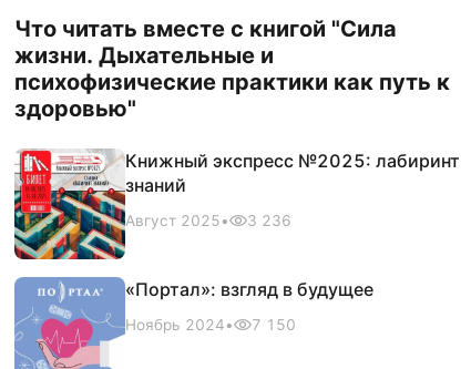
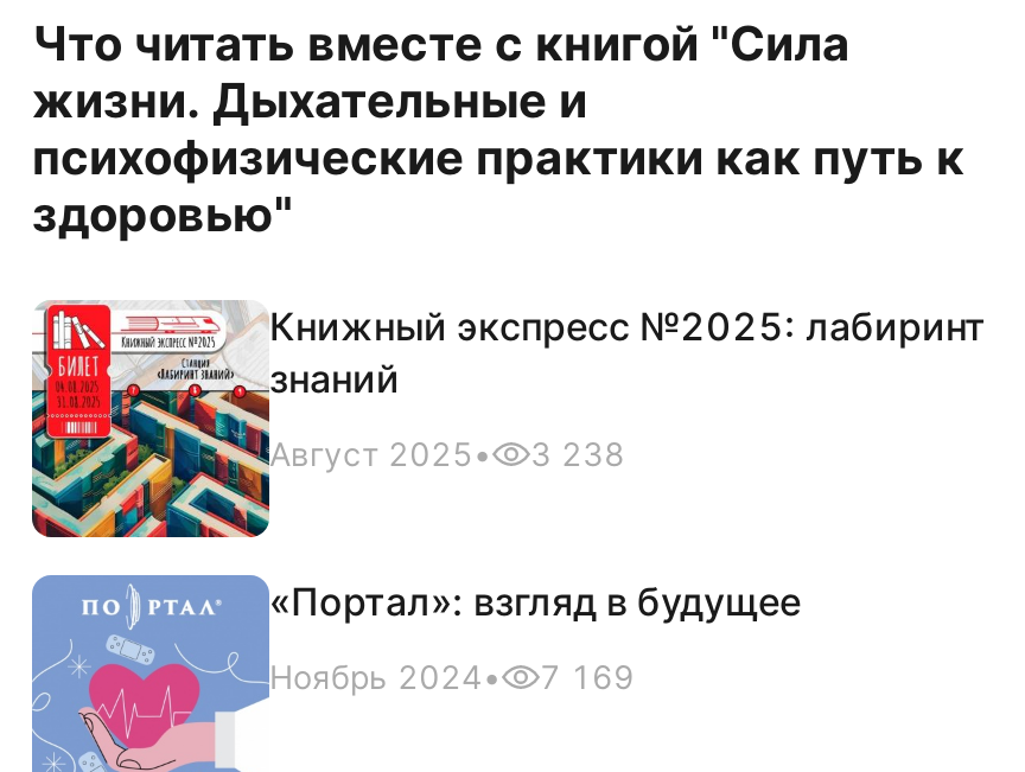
[125,211,291,229] Август 2025 • 3 236 -> [269,435,625,473] Август 2025 • 3 238
[125,316,296,333] Ноябрь 2024• 7 150 -> [269,658,635,696] Ноябрь 2024• 7 169

